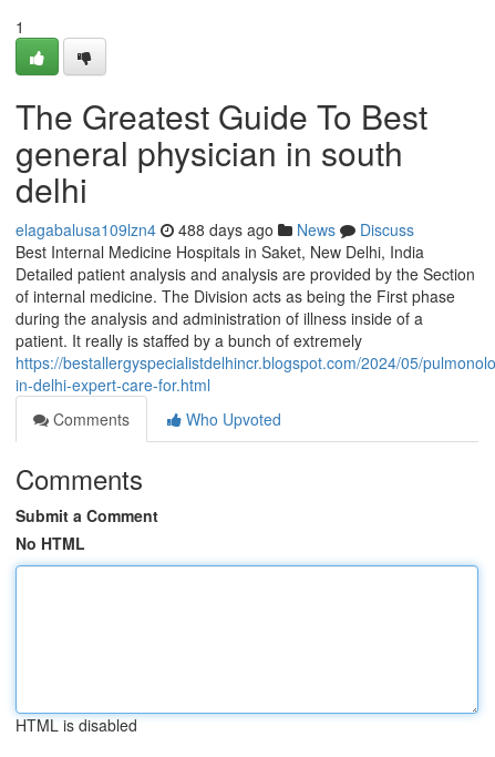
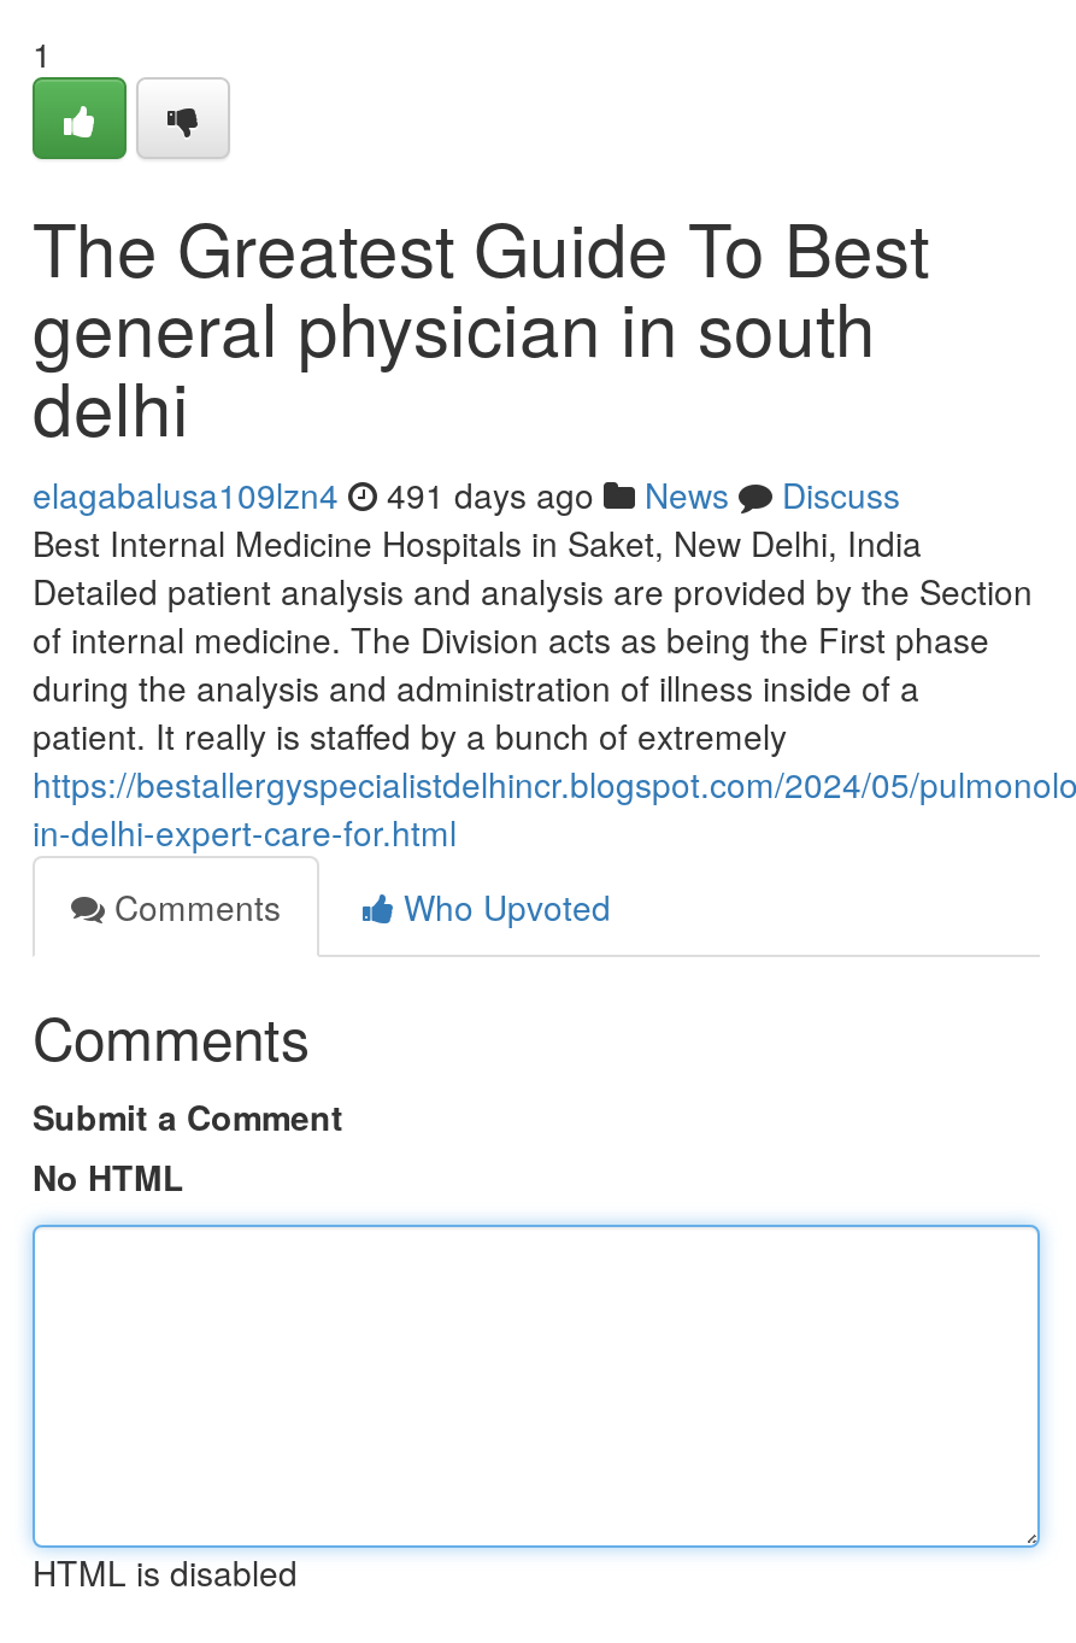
[16,218,414,241] elagabalusa109lzn4 488 days ago News Discuss -> [33,470,900,518] elagabalusa109lzn4 491 days ago News Discuss

